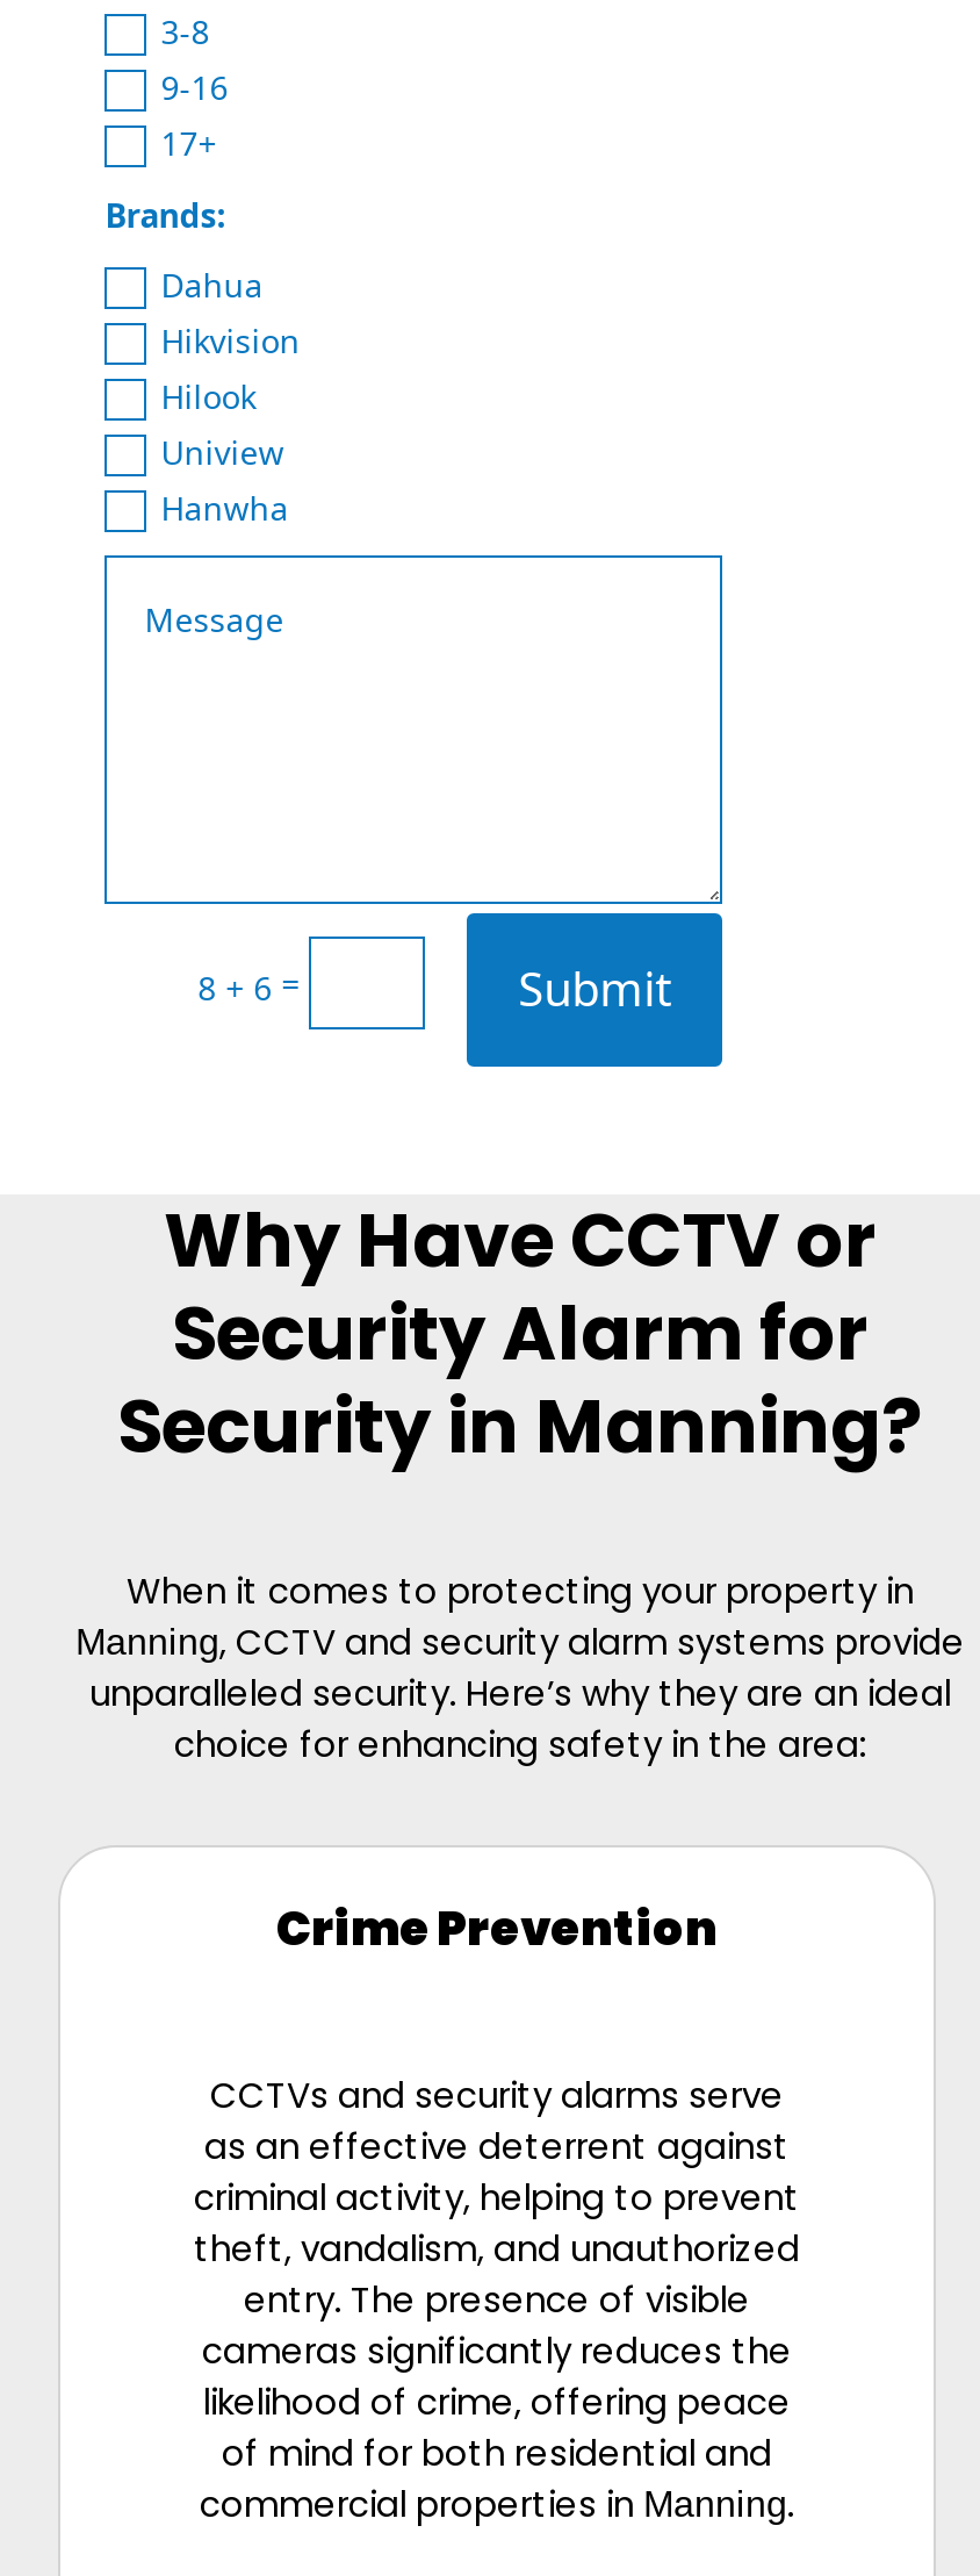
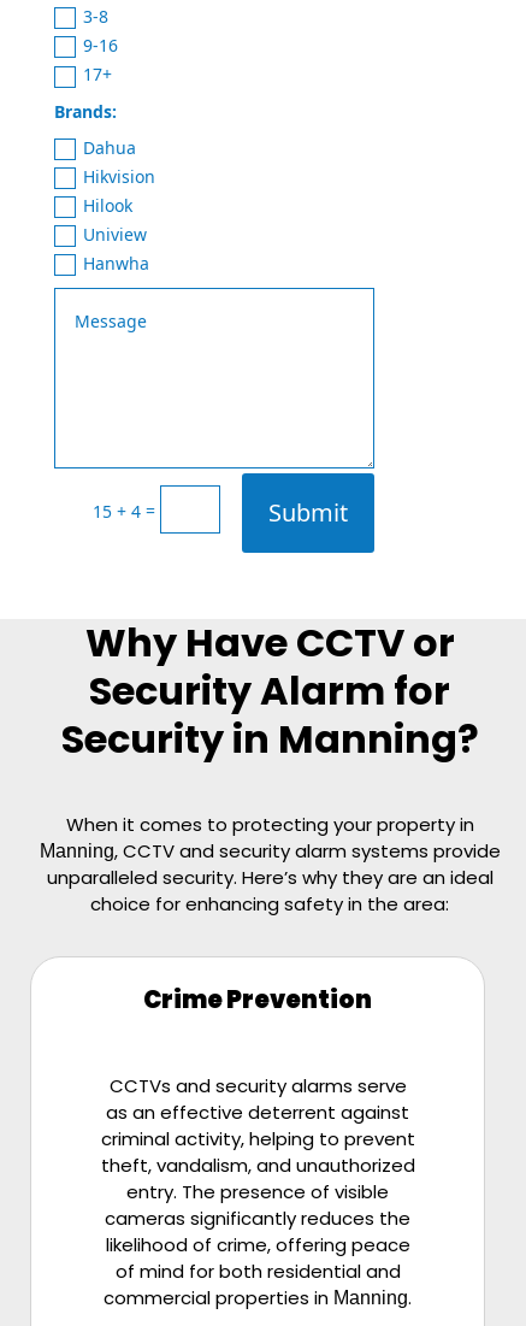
[198,962,309,1010] 8 + 6 = -> [93,498,160,523] 15 + 4 =

